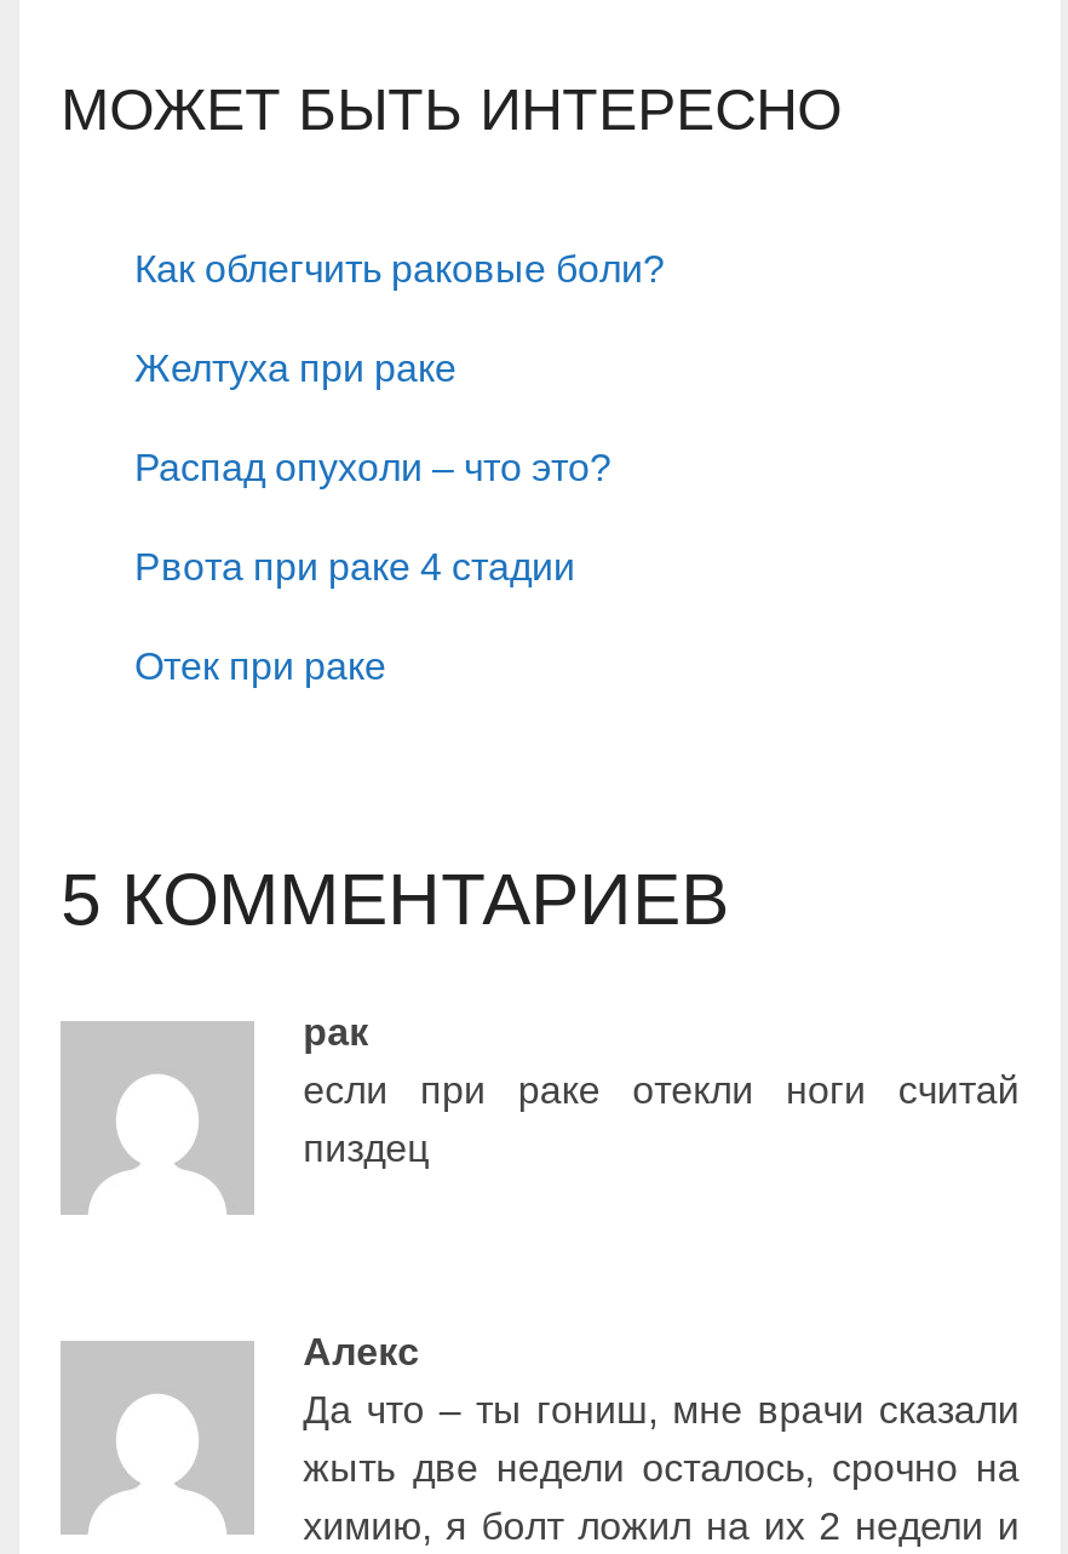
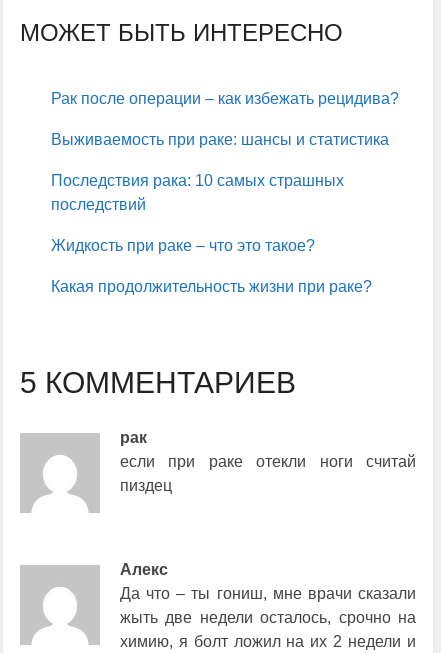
[134,247,665,288] Как облегчить раковые боли? -> [50,89,398,106] Рак после операции – как избежать рецидива?
[134,346,457,388] Желтуха при раке -> [50,130,388,147] Выживаемость при раке: шансы и статистика
[134,446,611,487] Распад опухоли – что это? -> [50,171,343,212] Последствия рака: 10 самых страшных | последствий
[134,545,575,586] Рвота при раке 4 стадии -> [50,236,314,253] Жидкость при раке – что это такое?
[134,644,386,686] Отек при раке -> [50,277,371,294] Какая продолжительность жизни при раке?

